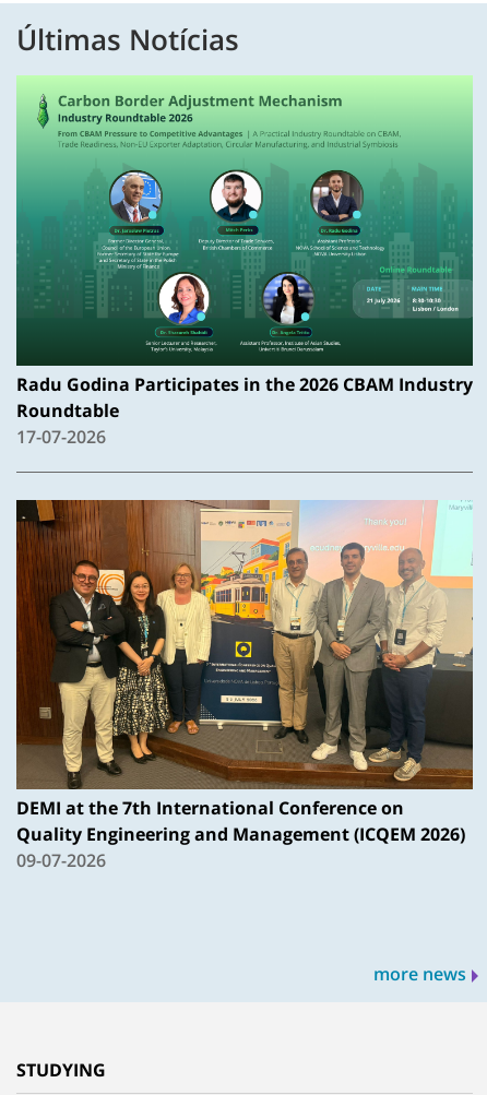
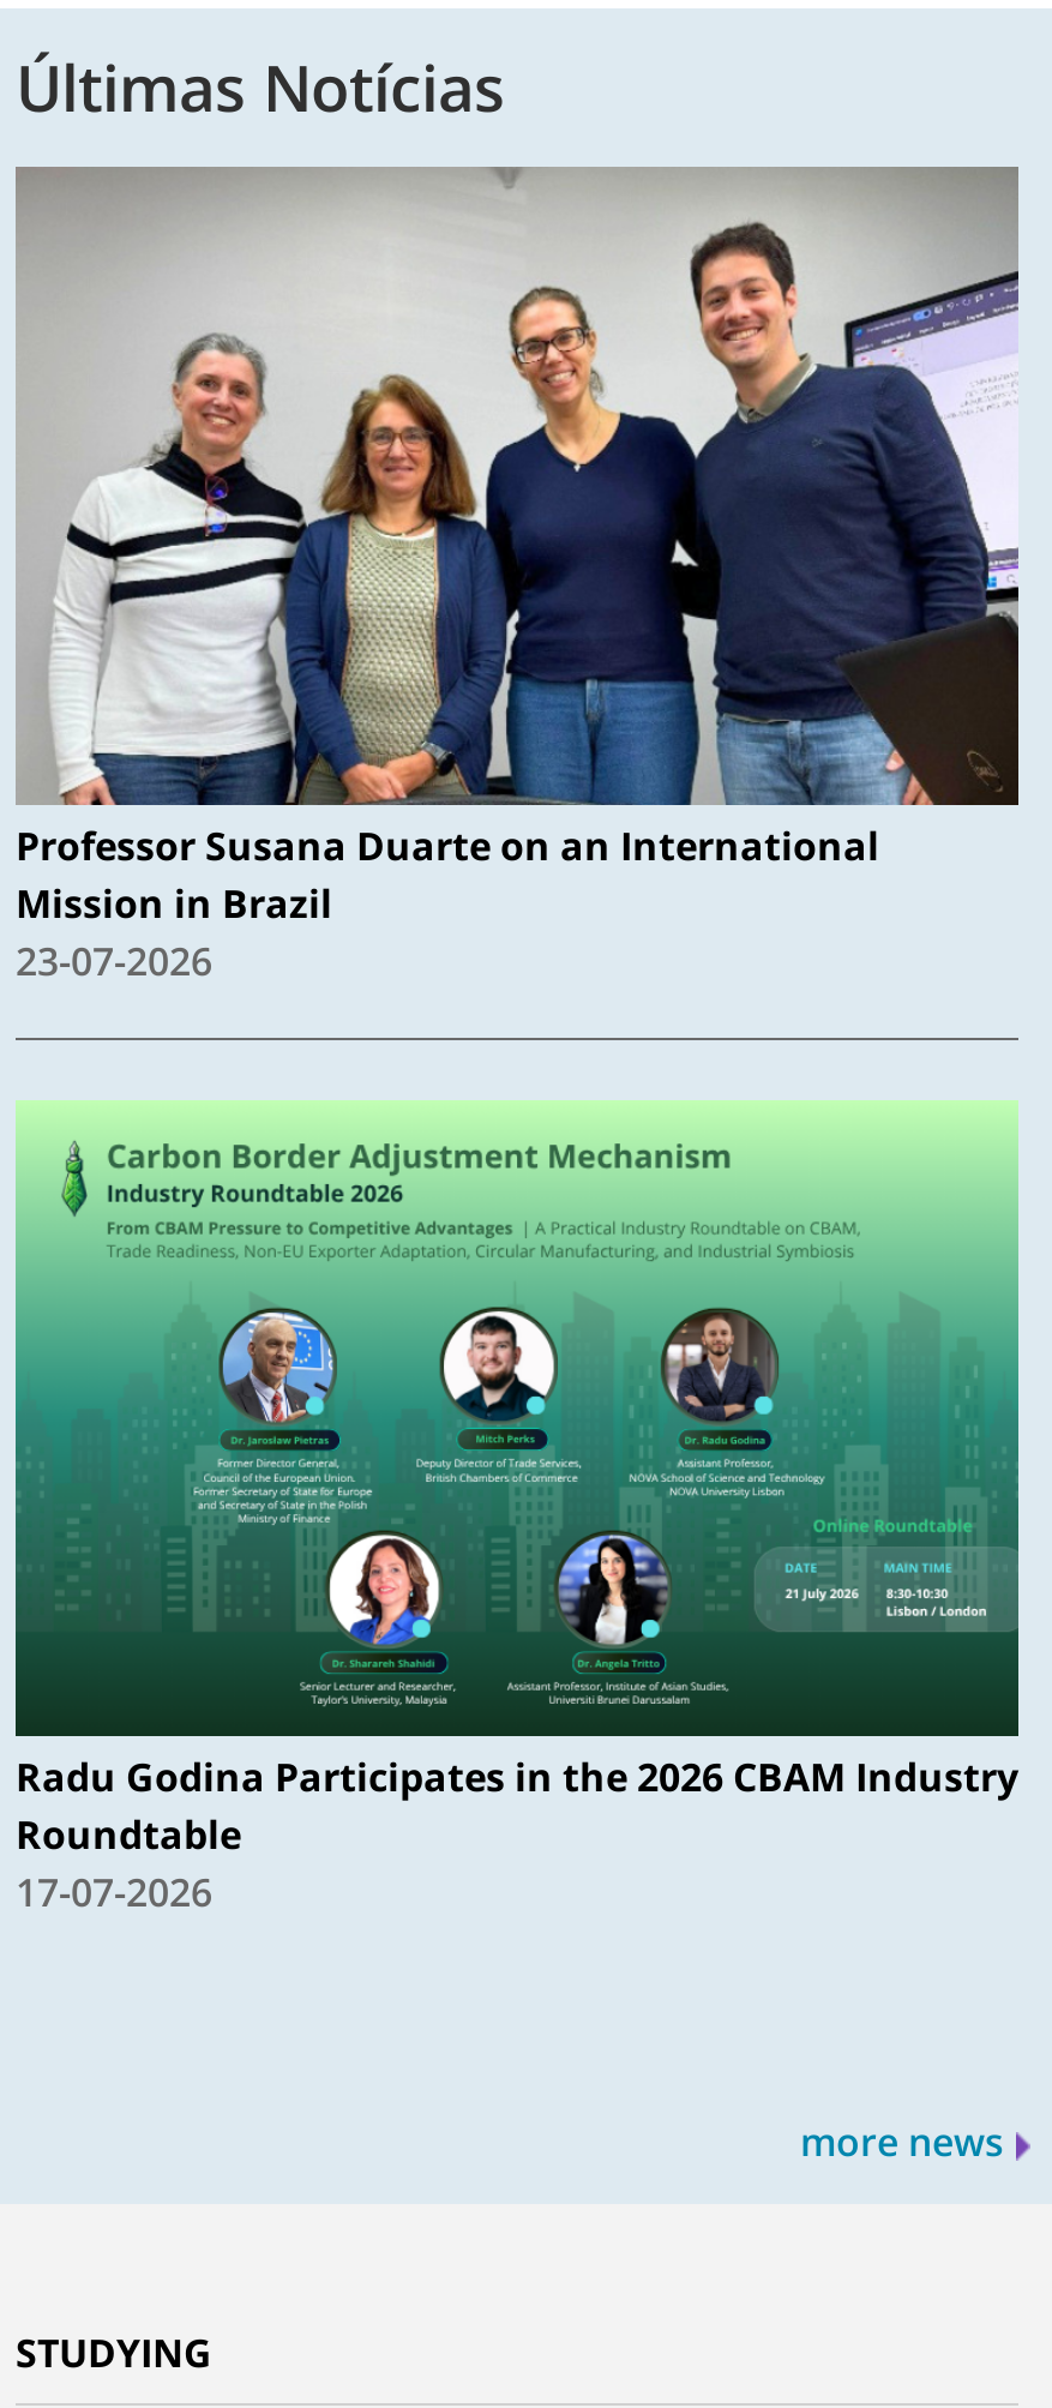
none -> [16,164,1021,986] [image] | Professor Susana Duarte on an International | Mission in Brazil | 23-07-2026
moved [36,94,396,151] -> [59,1139,850,1263]: [image]
moved [15,167,474,448] -> [13,1299,1021,1919]: [image] | Radu Godina Participates in the 2026 CBAM Industry | Roundtable | 17-07-2026
[15,499,474,872] [image] | DEMI at the 7th International Conference on | Quality Engineering and Management (ICQEM 2026) | 09-07-2026 -> none

